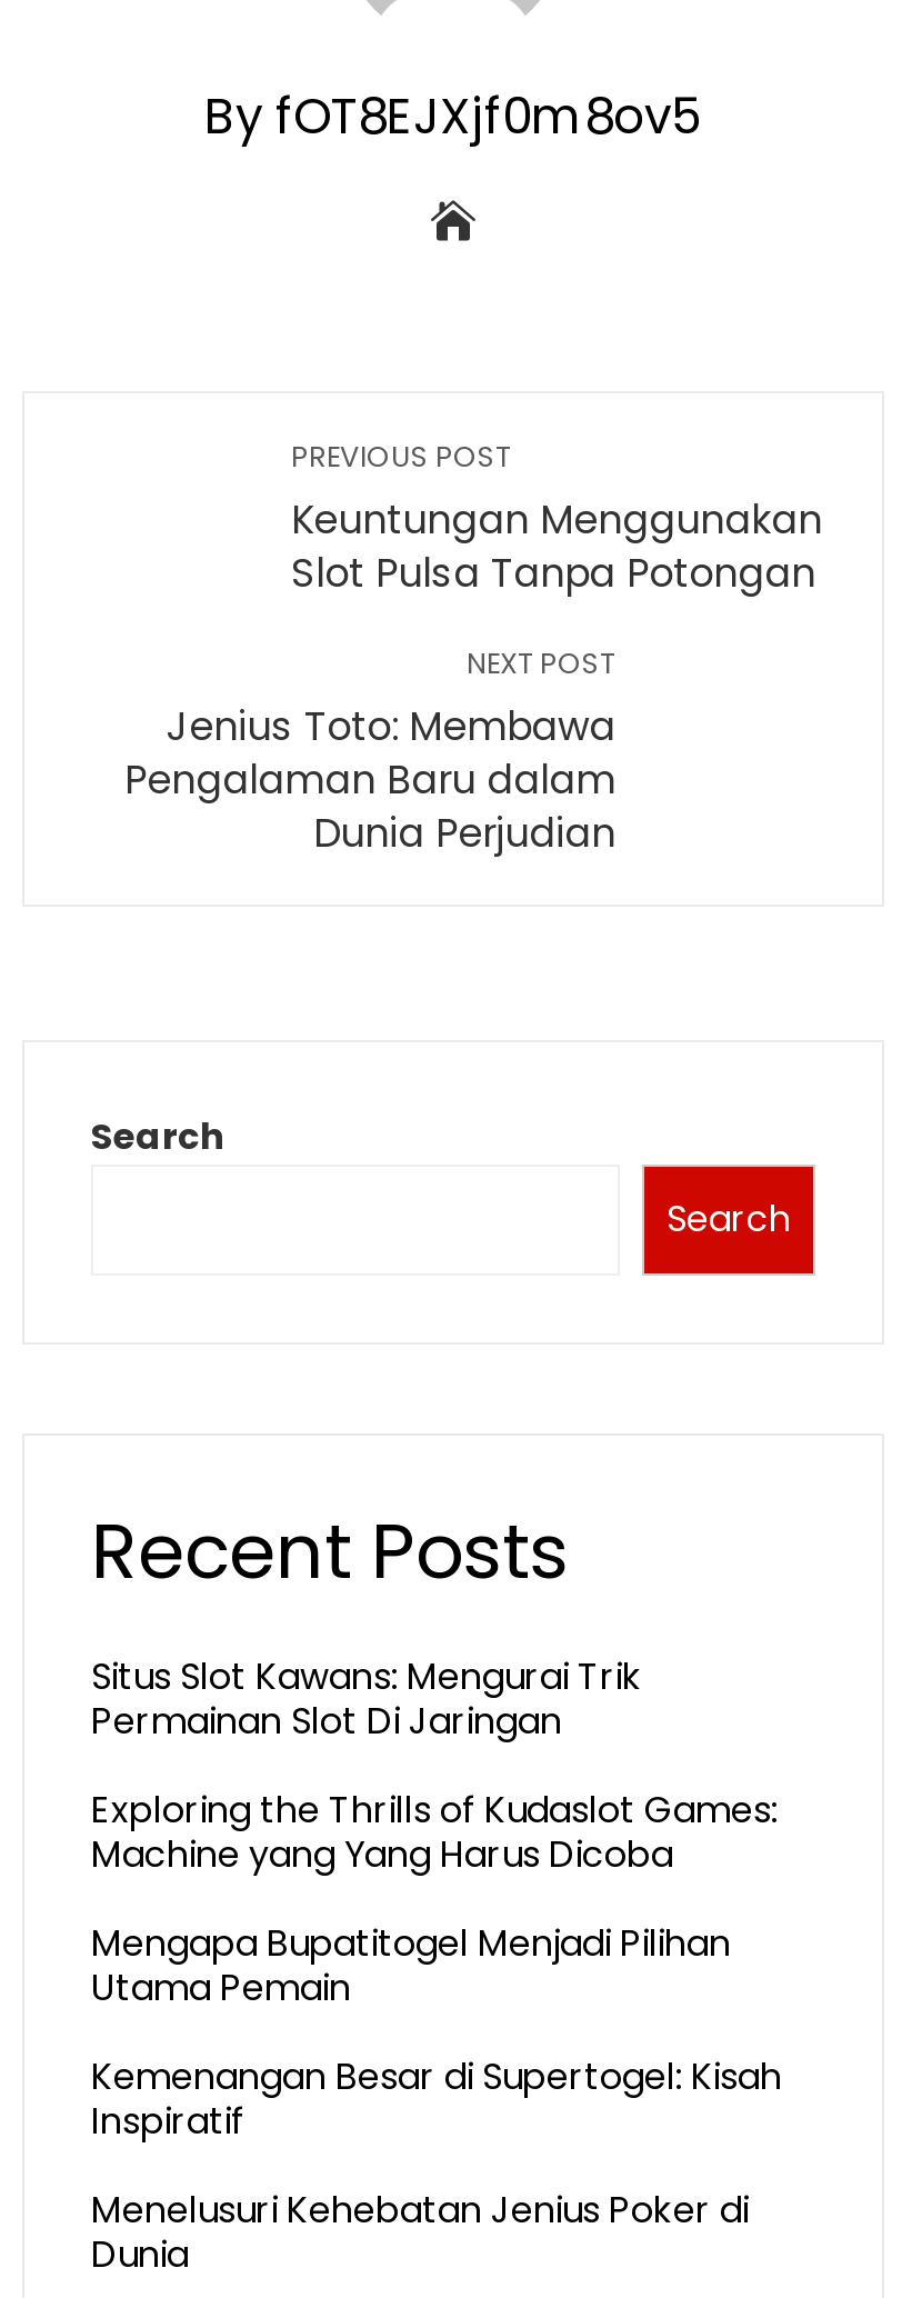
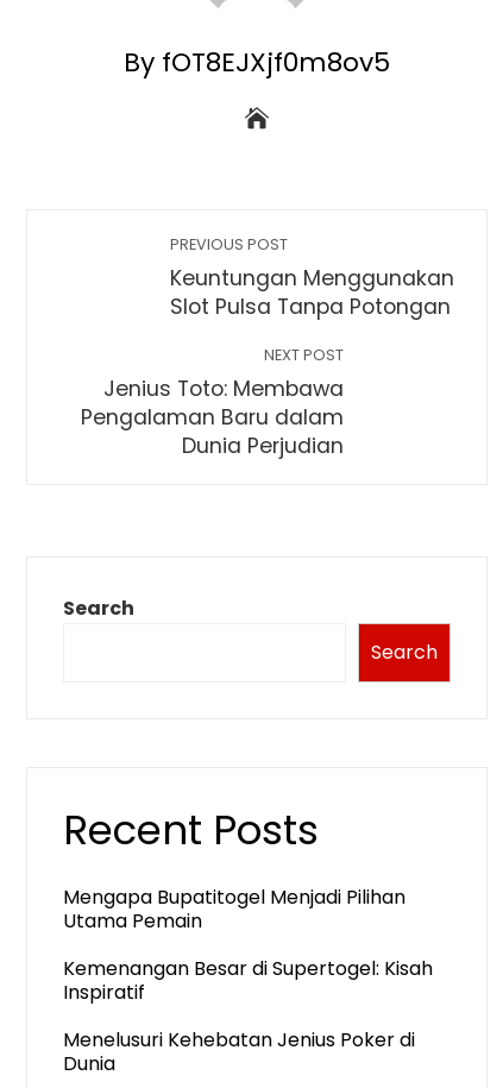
[91,1651,778,1880] Situs Slot Kawans: Mengurai Trik | Permainan Slot Di Jaringan | Exploring the Thrills of Kudaslot Games: | Machine yang Yang Harus Dicoba -> none

